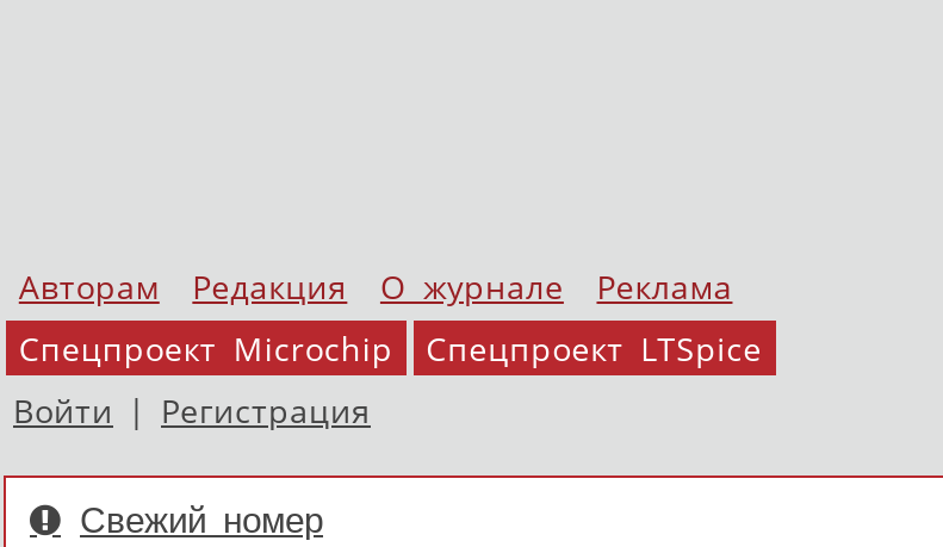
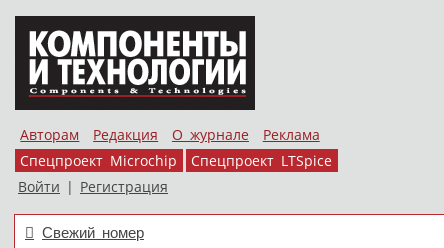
none -> [14,15,256,111] [image]

